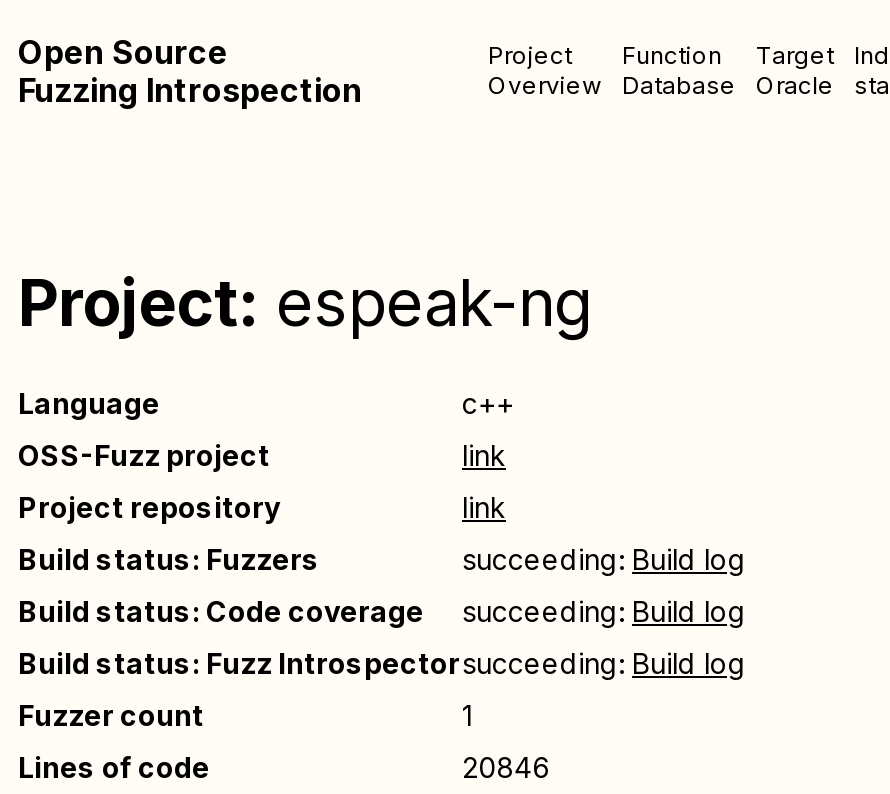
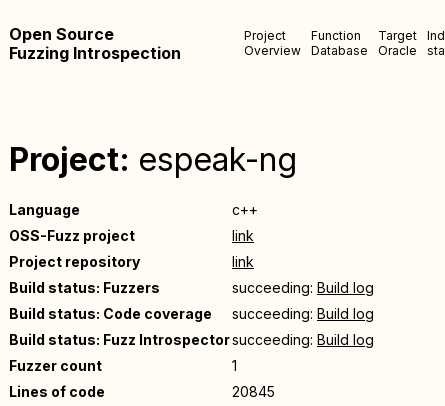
[462,750,550,784] 20846 -> [232,383,275,400] 20845

